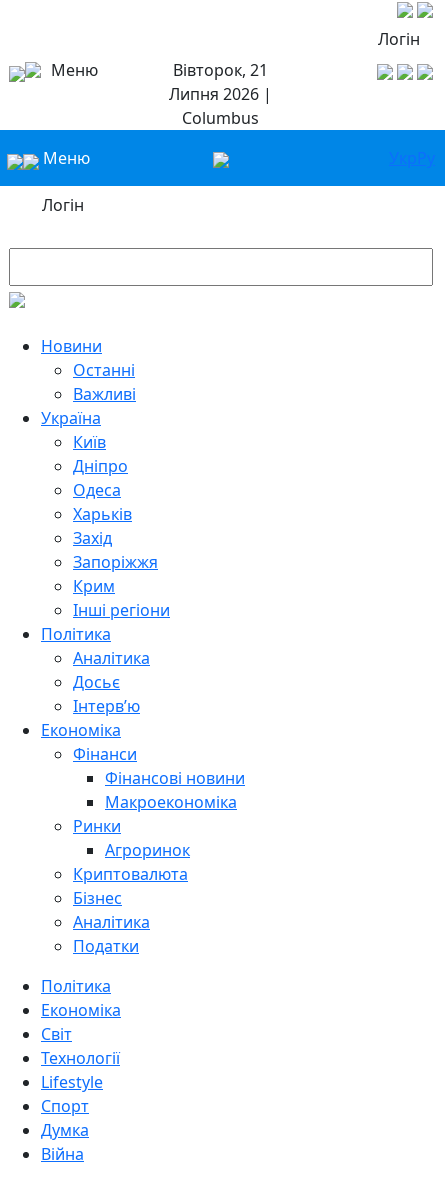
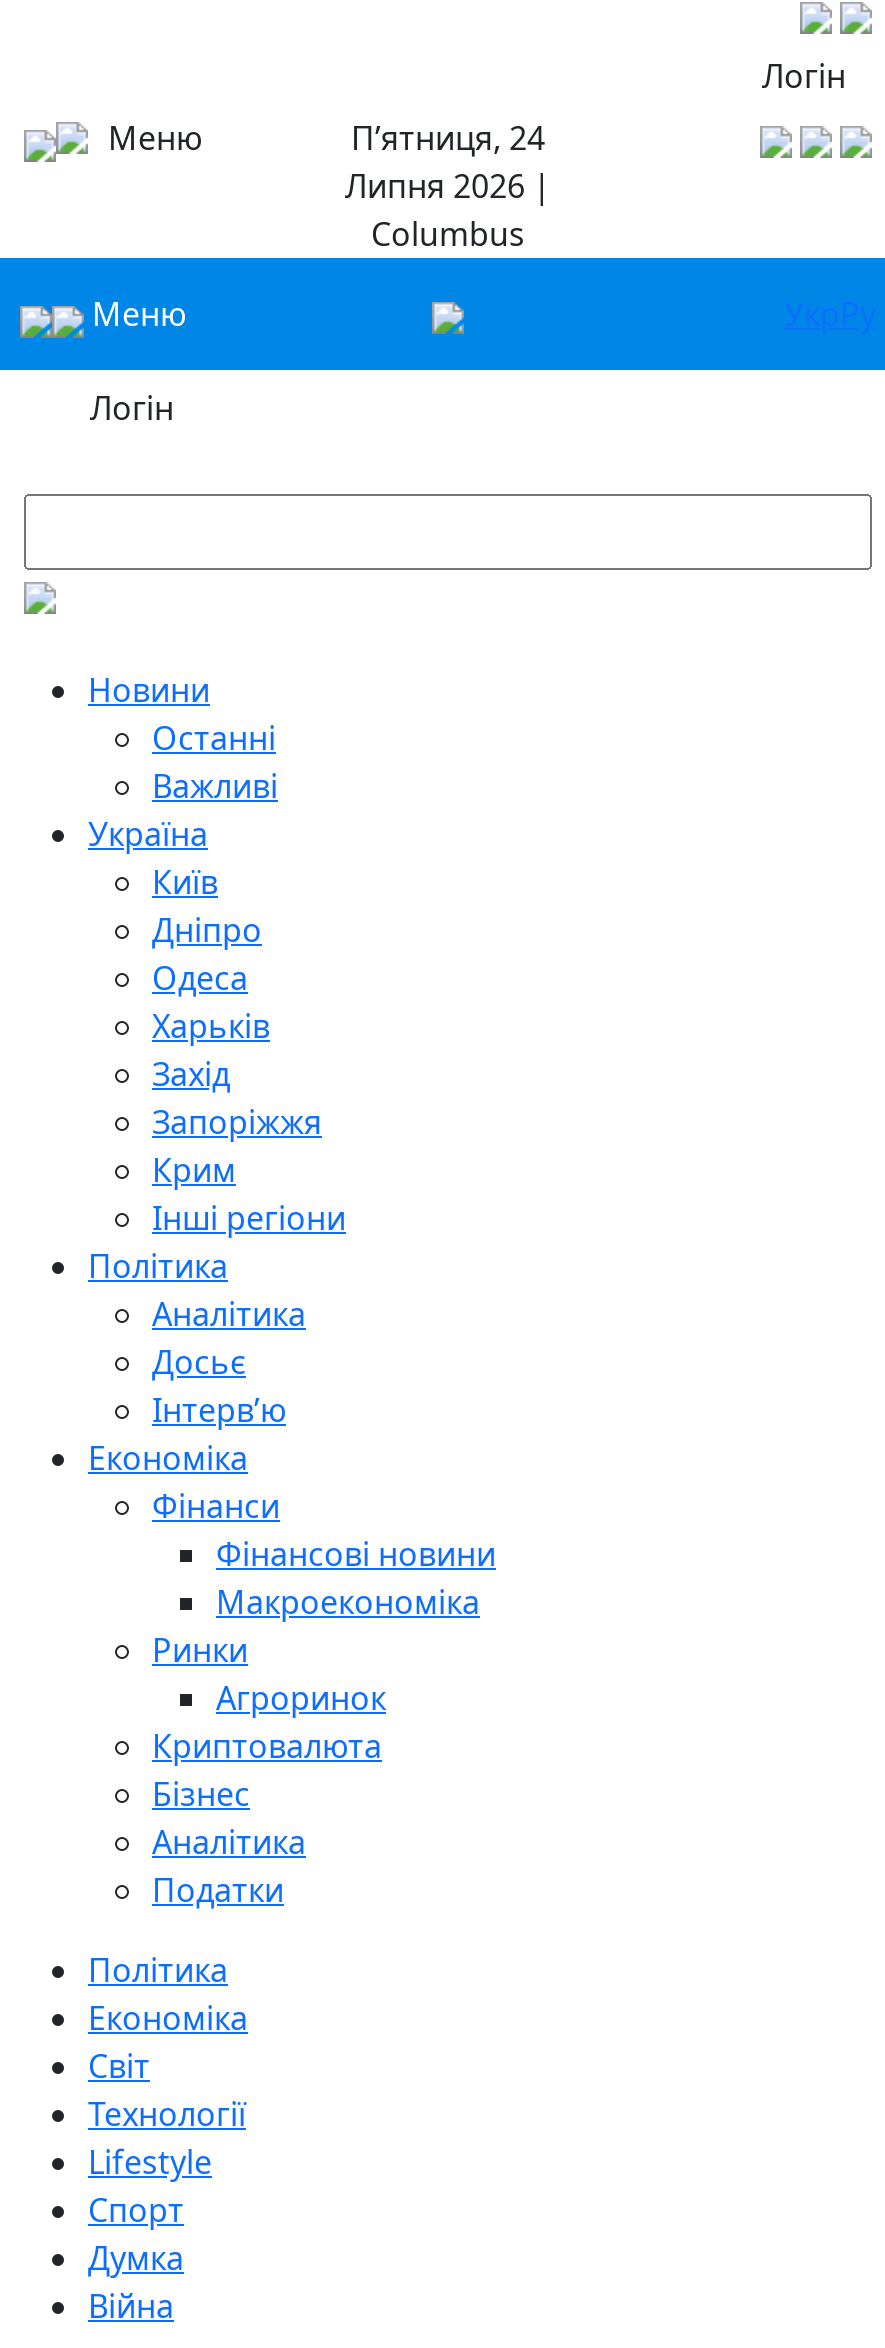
[173,59,268,81] Вівторок, 21 -> [351,116,545,160] П’ятниця, 24

